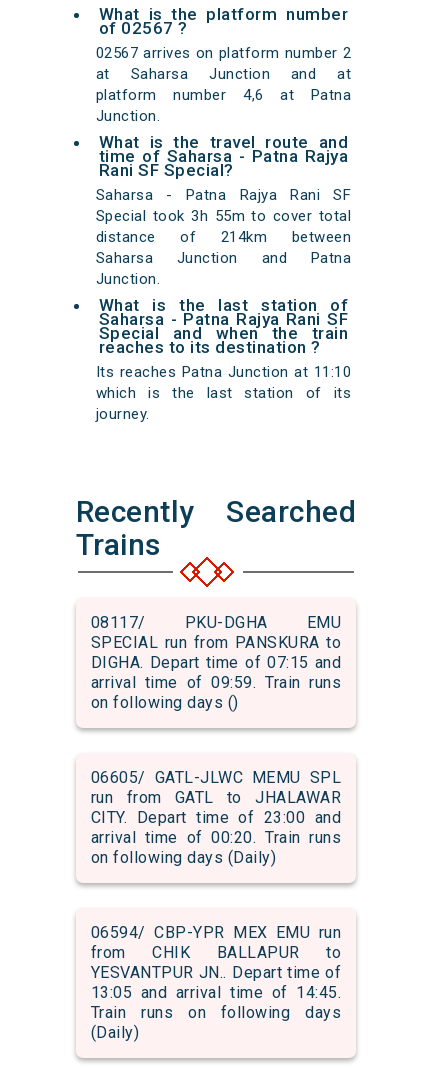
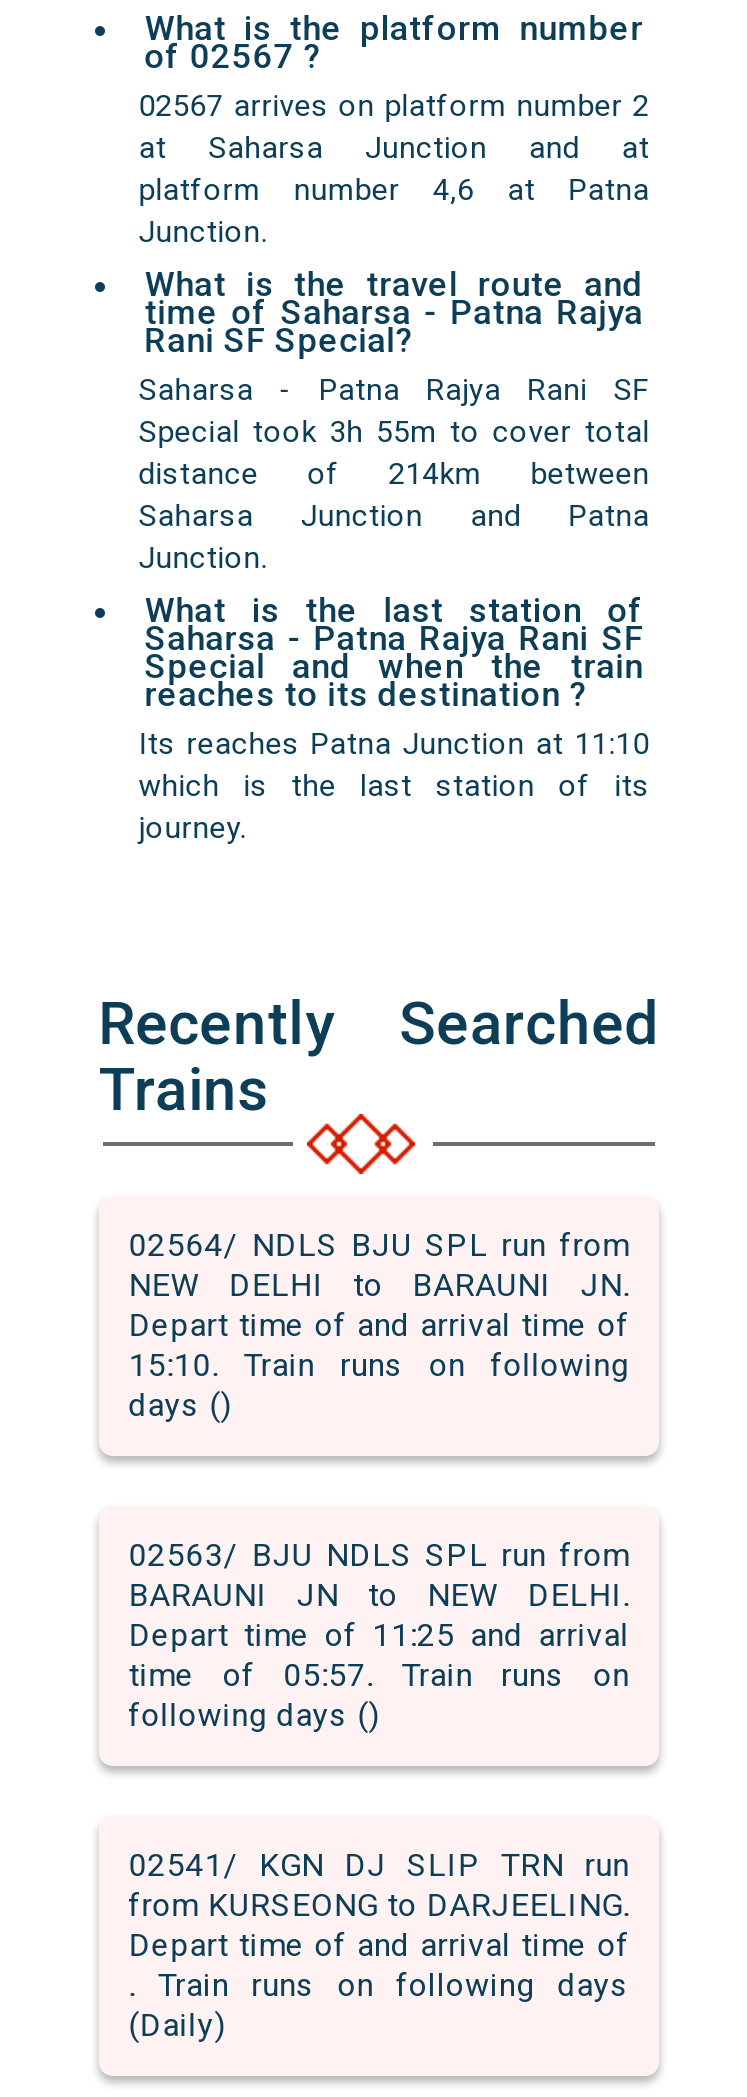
[91,613,341,712] 08117/ PKU-DGHA EMU | SPECIAL run from PANSKURA to | DIGHA. Depart time of 07:15 and | arrival time of 09:59. Train runs | on following days () -> [129,1226,629,1424] 02564/ NDLS BJU SPL run from | NEW DELHI to BARAUNI JN. | Depart time of and arrival time of | 15:10. Train runs on following | days ()
[91,768,341,867] 06605/ GATL-JLWC MEMU SPL | run from GATL to JHALAWAR | CITY. Depart time of 23:00 and | arrival time of 00:20. Train runs | on following days (Daily) -> [129,1536,629,1734] 02563/ BJU NDLS SPL run from | BARAUNI JN to NEW DELHI. | Depart time of 11:25 and arrival | time of 05:57. Train runs on | following days ()
[91,923,341,1022] 06594/ CBP-YPR MEX EMU run | from CHIK BALLAPUR to | YESVANTPUR JN.. Depart time of | 13:05 and arrival time of 14:45. | Train runs on following days -> [129,1846,629,2004] 02541/ KGN DJ SLIP TRN run | from KURSEONG to DARJEELING. | Depart time of and arrival time of | . Train runs on following days

